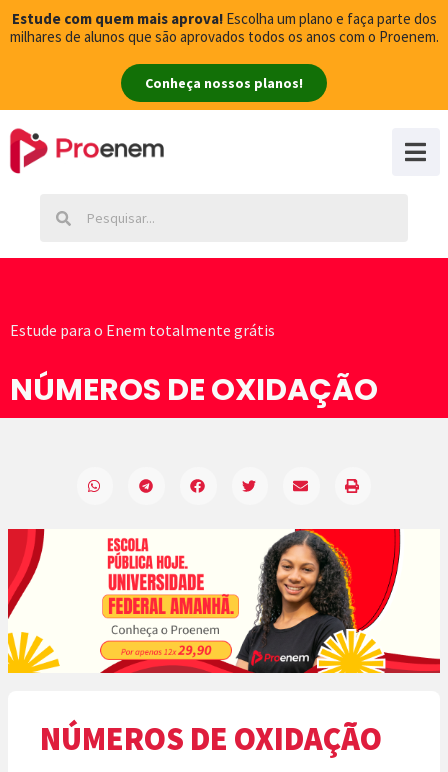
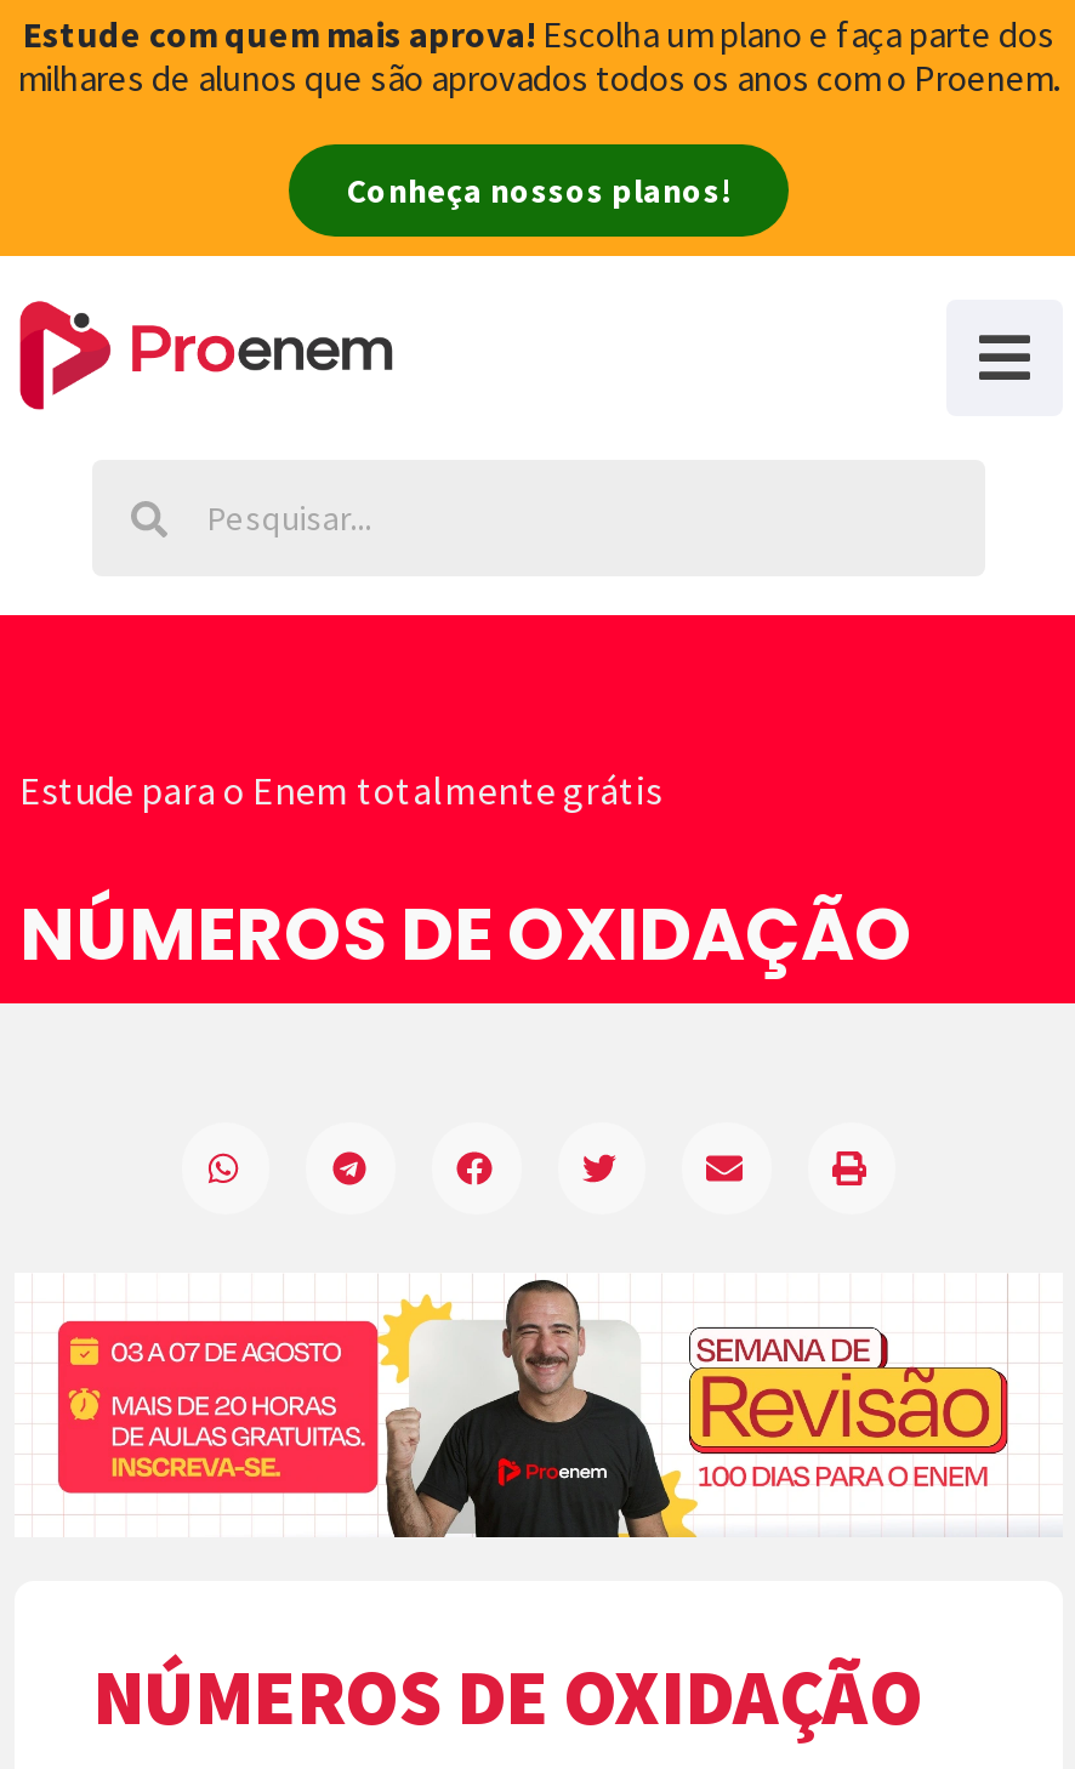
[7,528,441,674] [image] -> [15,1273,1012,1540] [image]

